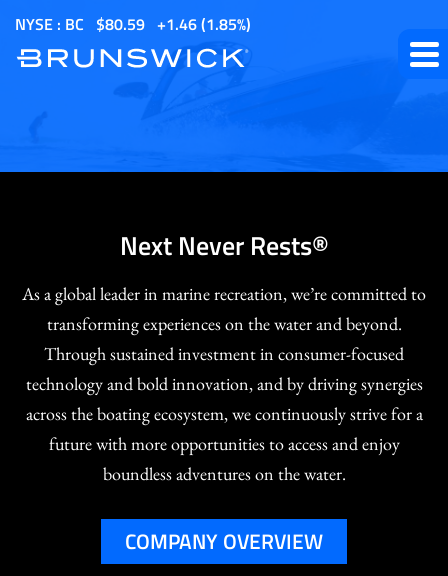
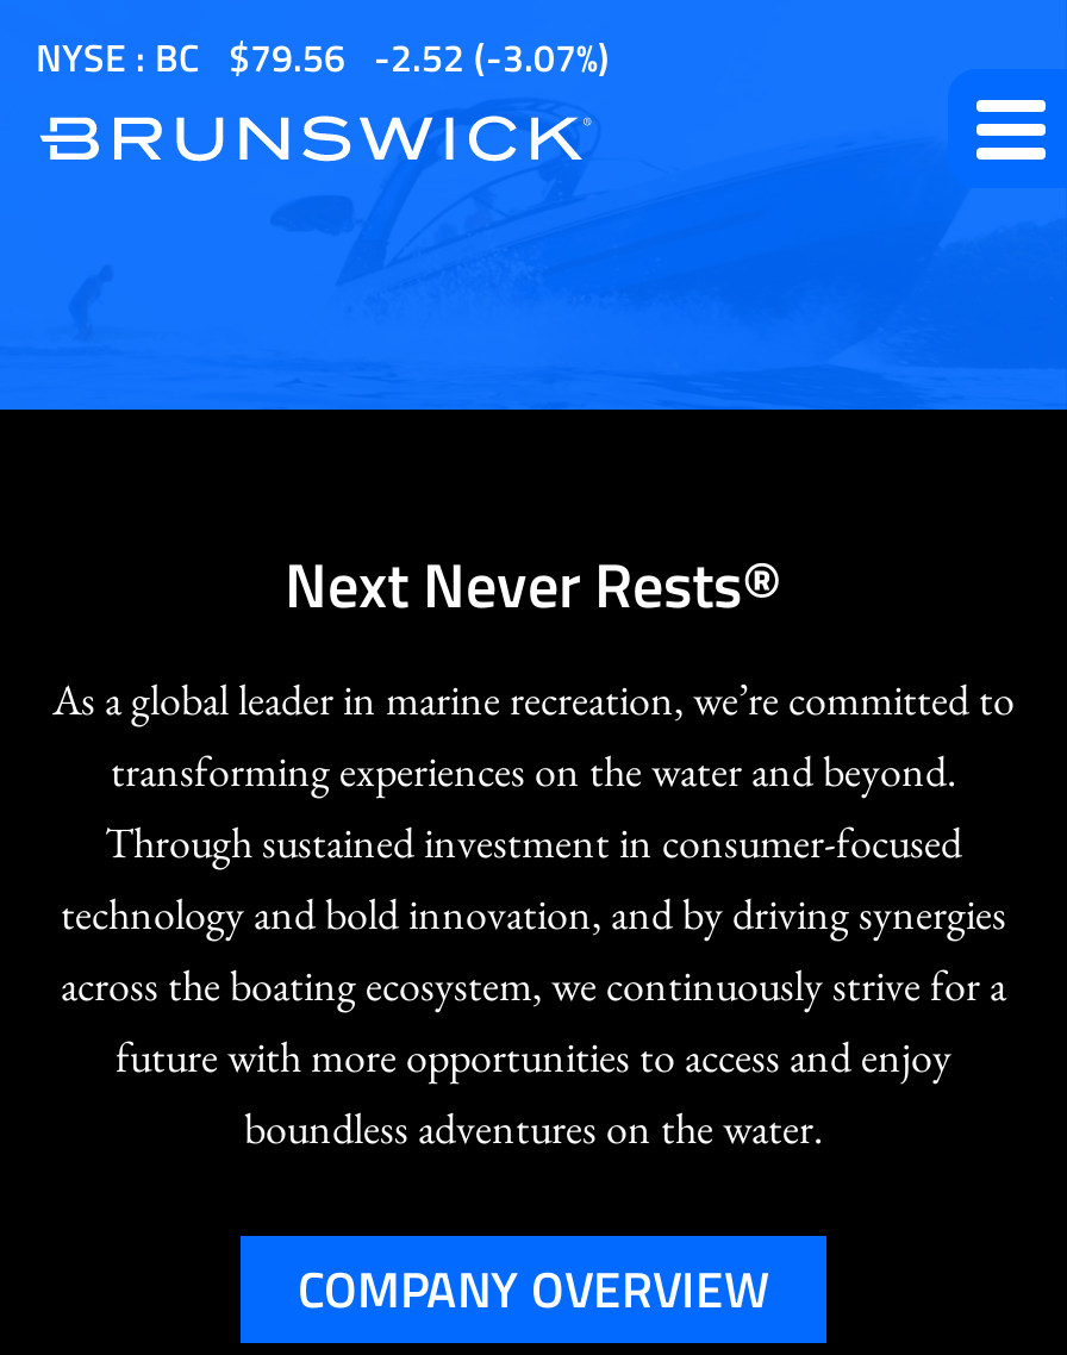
[15,12,251,36] NYSE : BC $80.59 | 1.46 (1.85%) -> [36,29,610,86] NYSE : BC $79.56 -2.52 (-3.07%)

